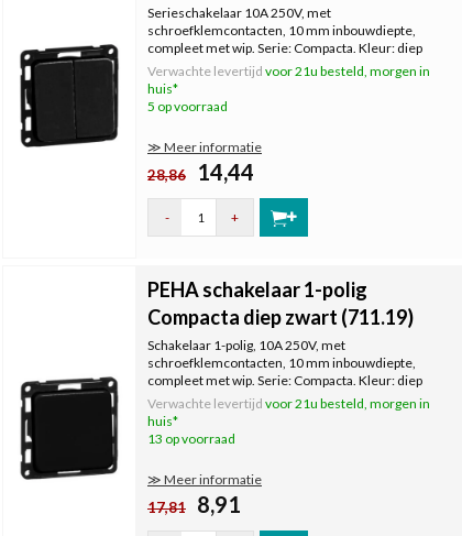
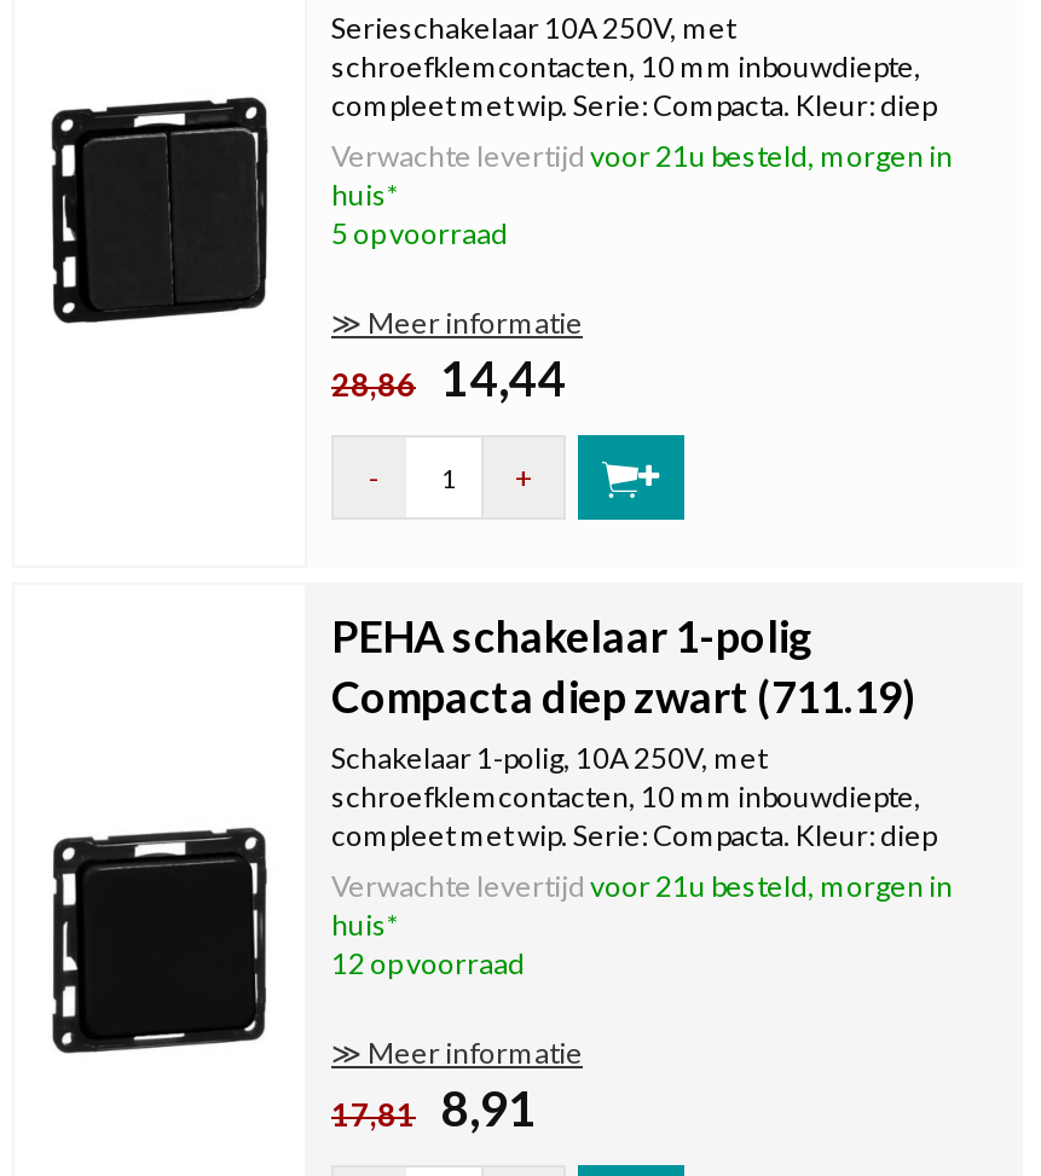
[147,431,235,447] 13 op voorraad -> [331,946,525,982] 12 op voorraad

